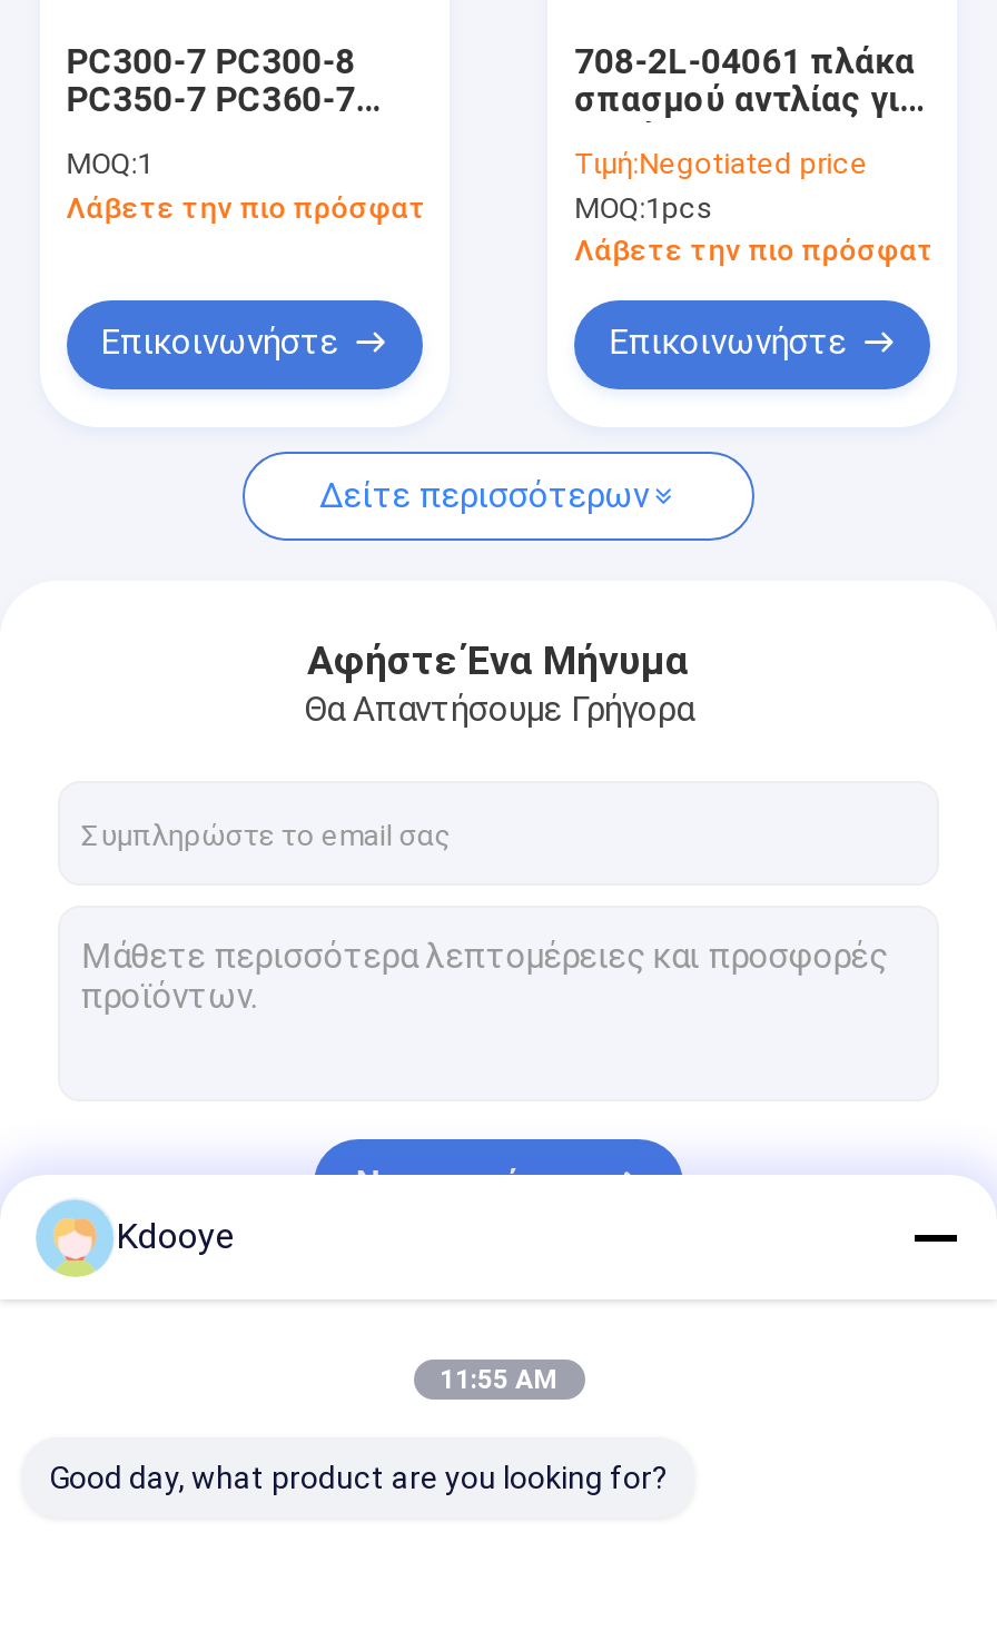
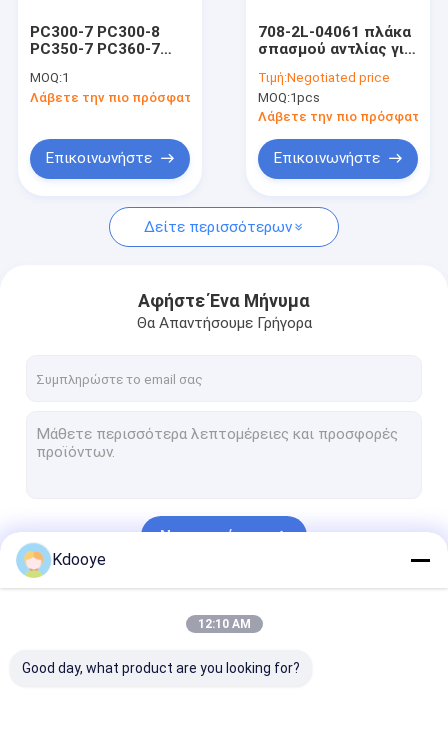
[440,1364,557,1395] 11:55 AM -> [197,617,250,631] 12:10 AM

